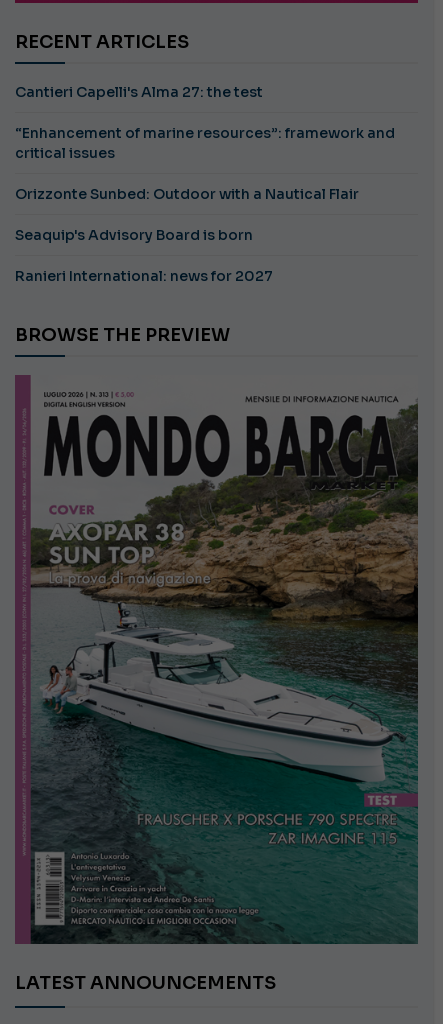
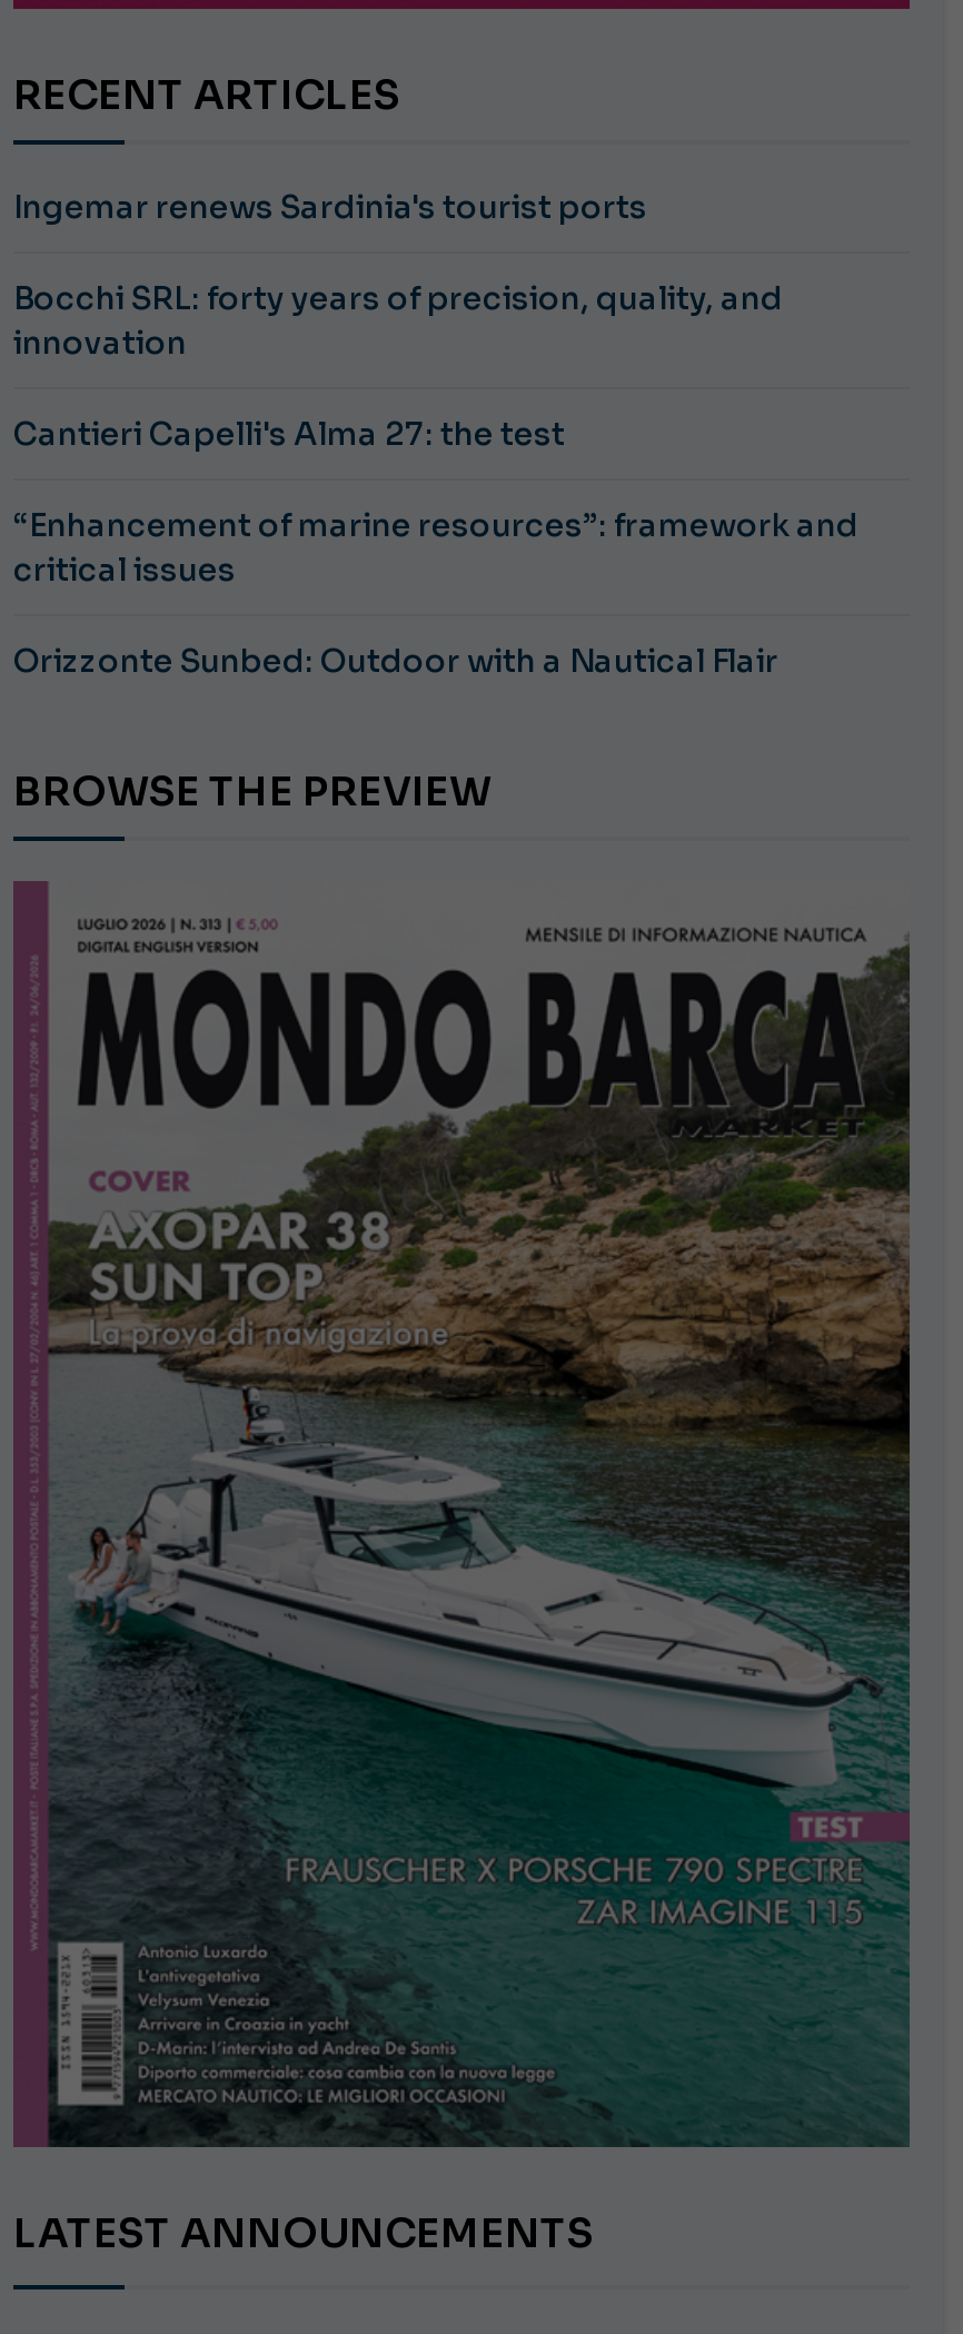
none -> [13,186,783,362] Ingemar renews Sardinia's tourist ports | Bocchi SRL: forty years of precision, quality, and | innovation
moved [15,83,395,203] -> [13,413,858,680]: Cantieri Capelli's Alma 27: the test | “Enhancement of marine resources”: framework and | critical issues | Orizzonte Sunbed: Outdoor with a Nautical Flair
[15,226,273,285] Seaquip's Advisory Board is born | Ranieri International: news for 2027 -> none

